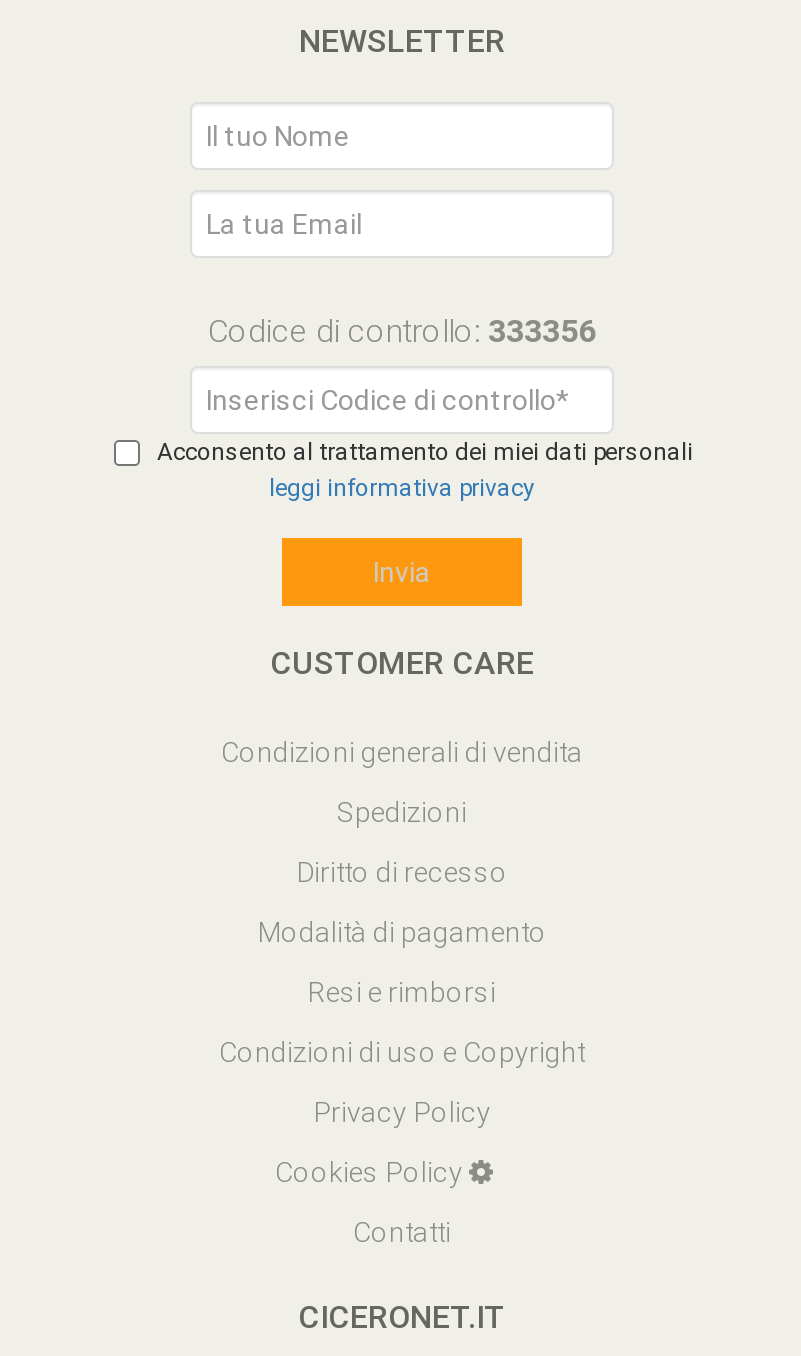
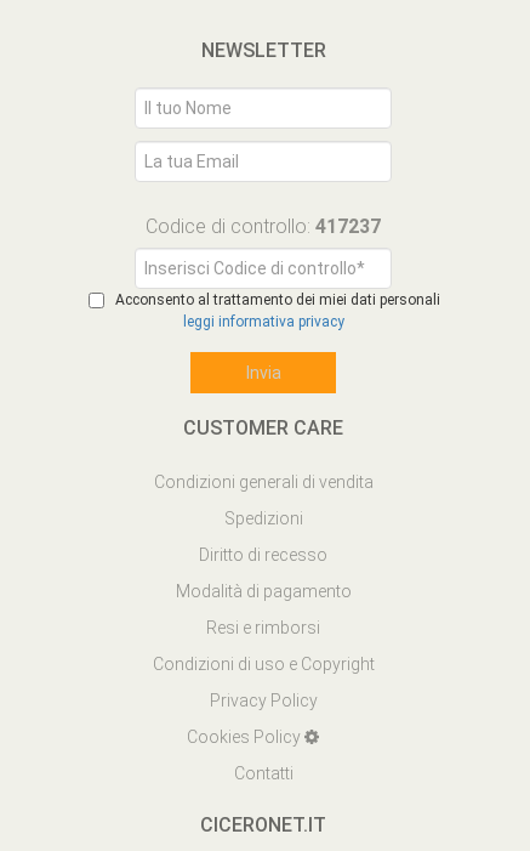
[208,312,596,350] Codice di controllo: 333356 -> [146,215,381,238] Codice di controllo: 417237

